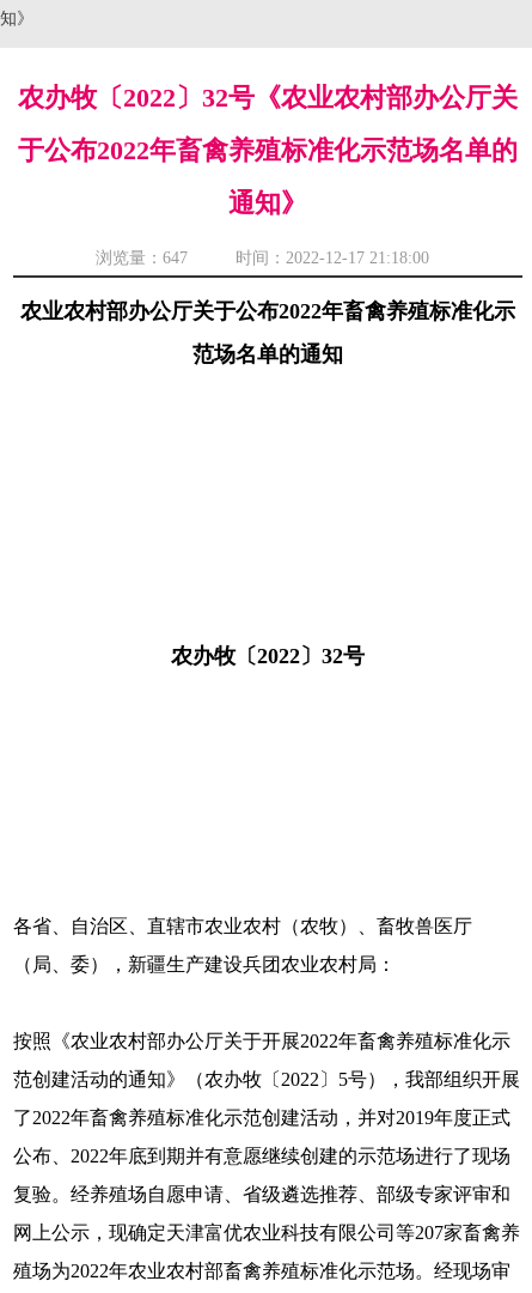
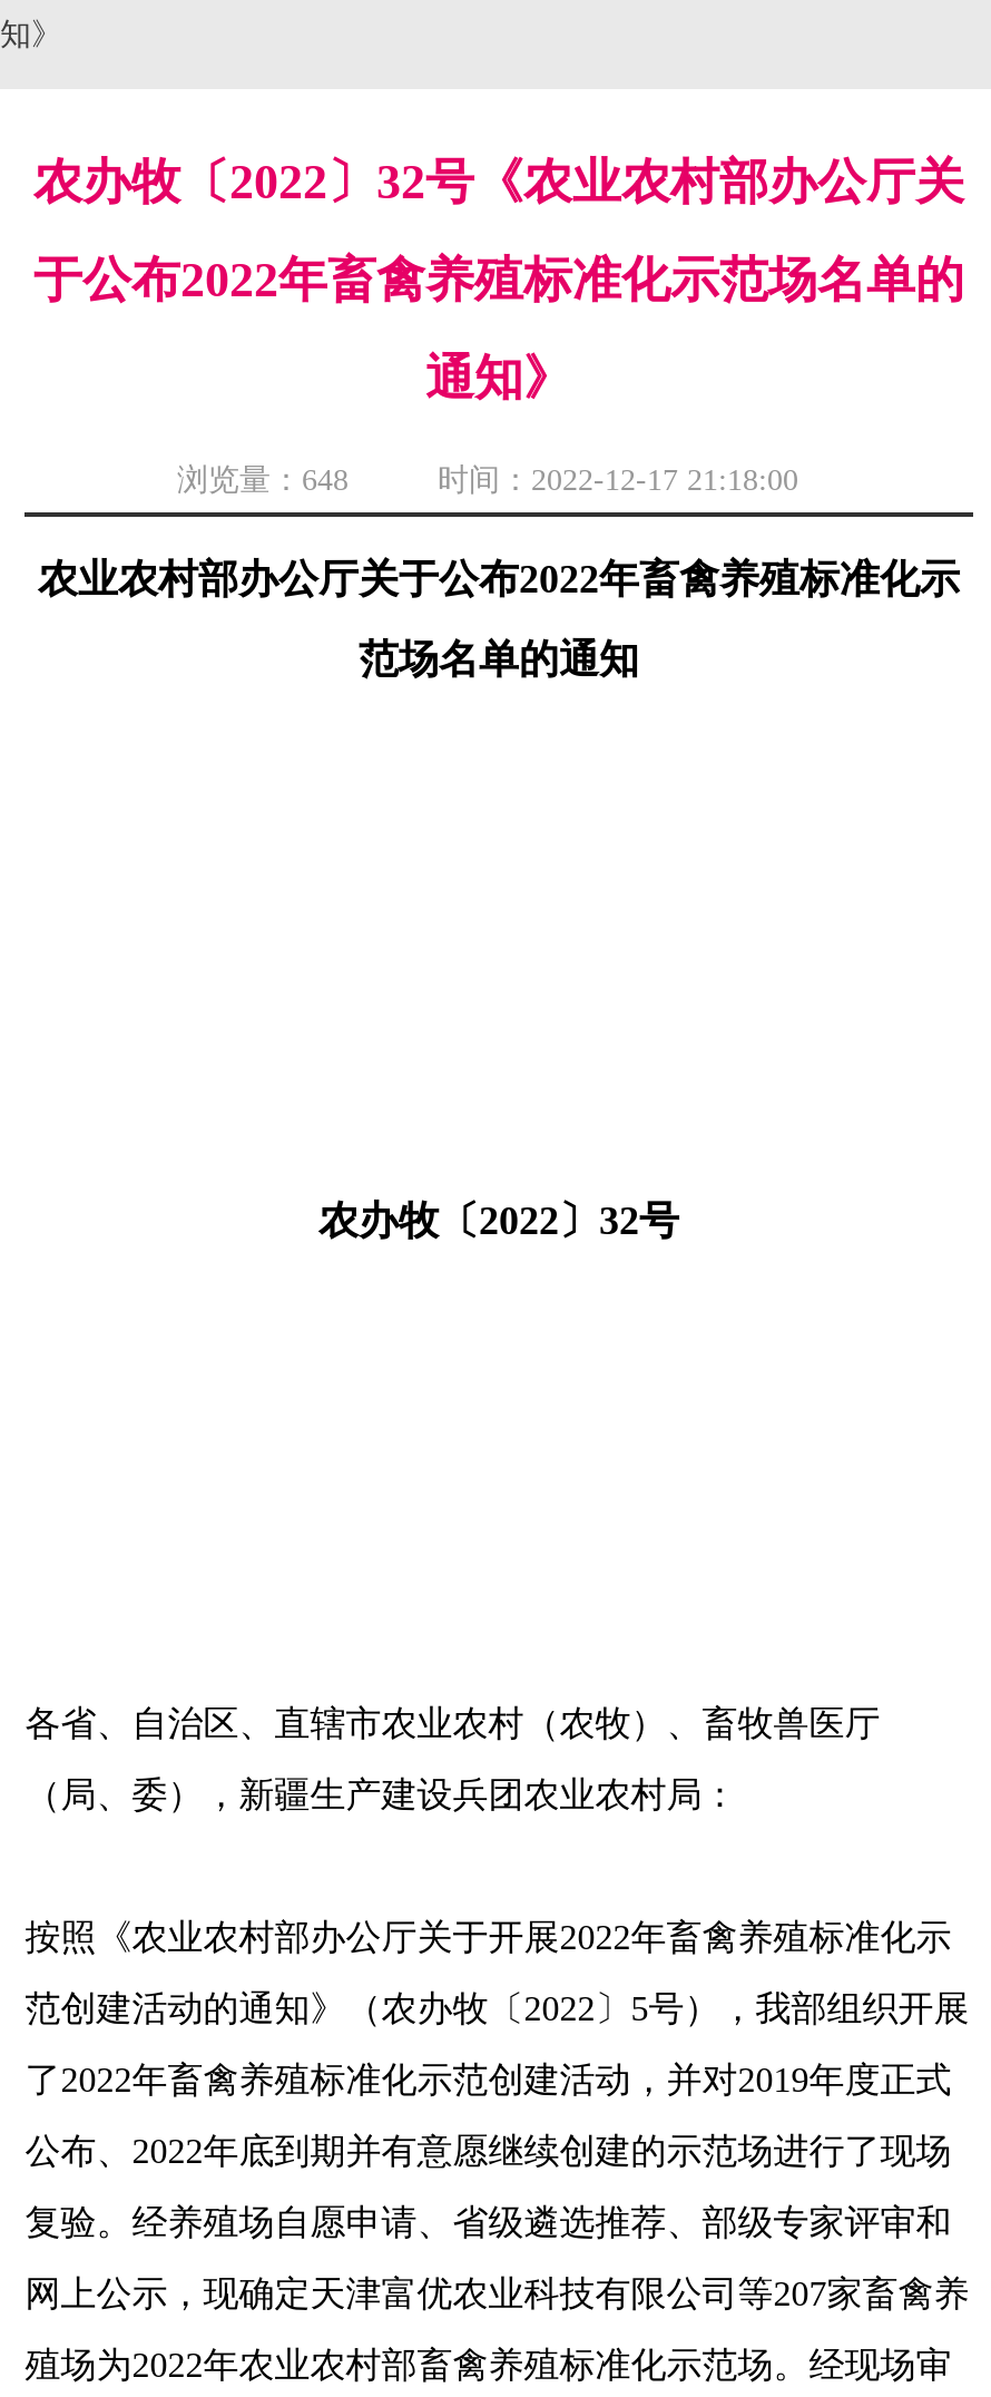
[95,249,429,267] 浏览量：647 时间：2022-12-17 21:18:00 -> [177,463,798,497] 浏览量：648 时间：2022-12-17 21:18:00

